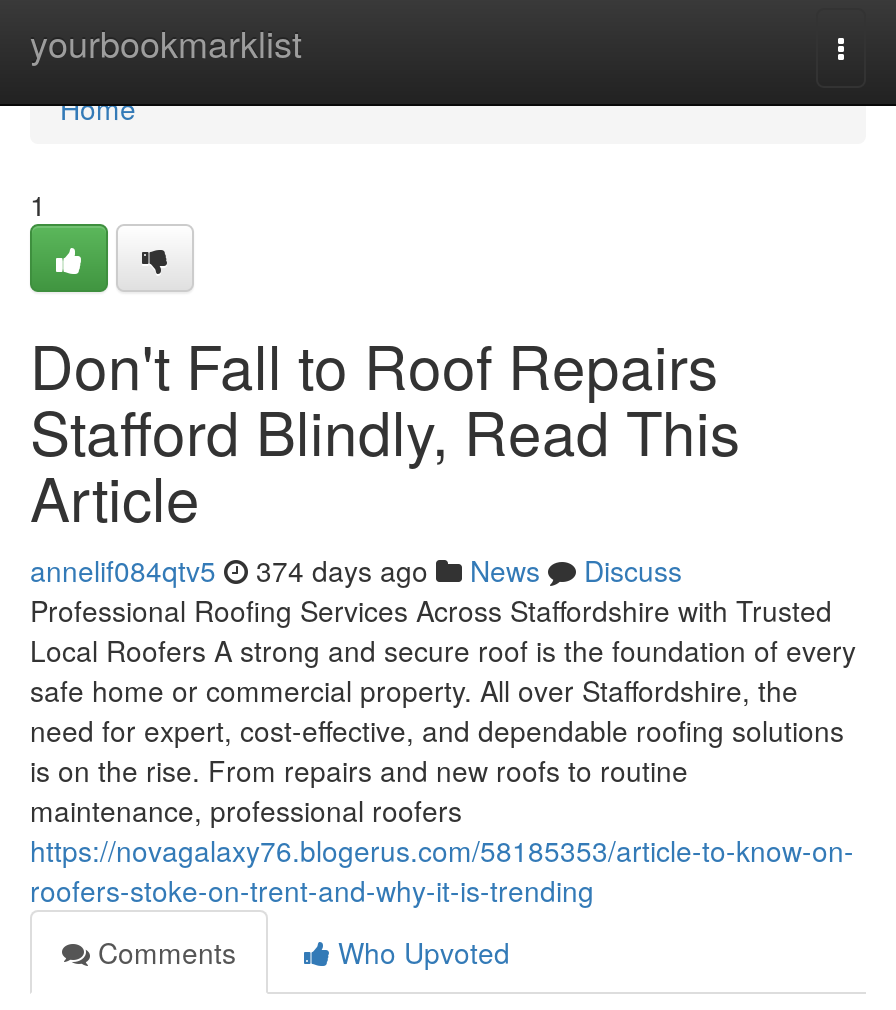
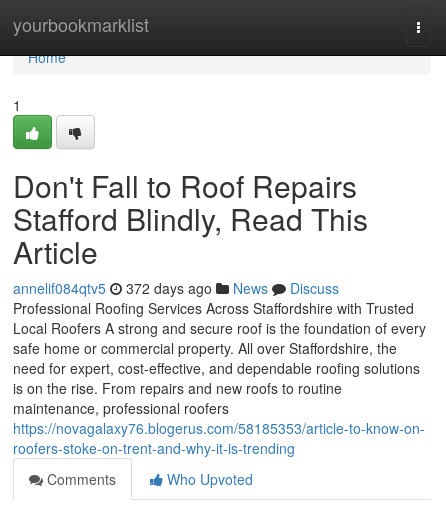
[30,550,682,590] annelif084qtv5 374 days ago News Discuss -> [13,278,339,298] annelif084qtv5 372 days ago News Discuss

